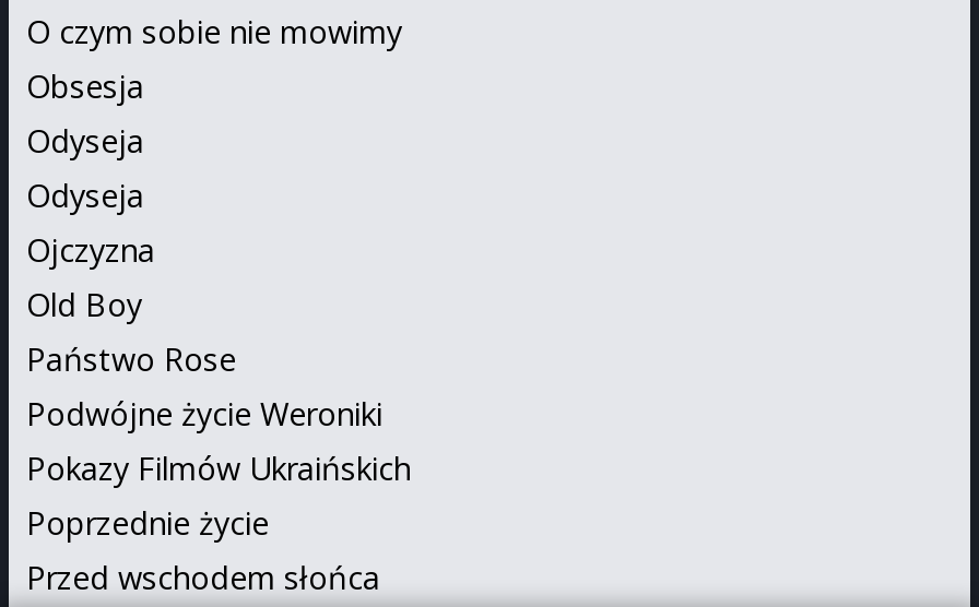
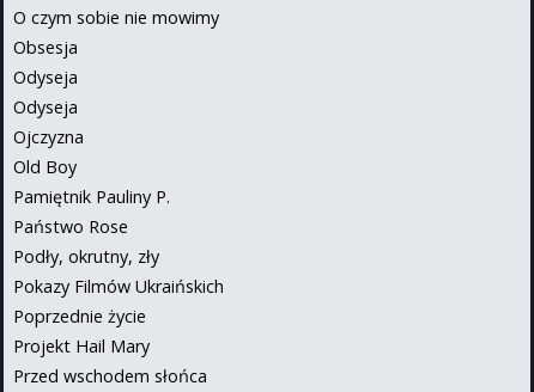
none -> [13,185,170,207] Pamiętnik Pauliny P.
[26,392,382,433] Podwójne życie Weroniki -> [13,244,159,267] Podły, okrutny, zły
none -> [13,334,150,357] Projekt Hail Mary

